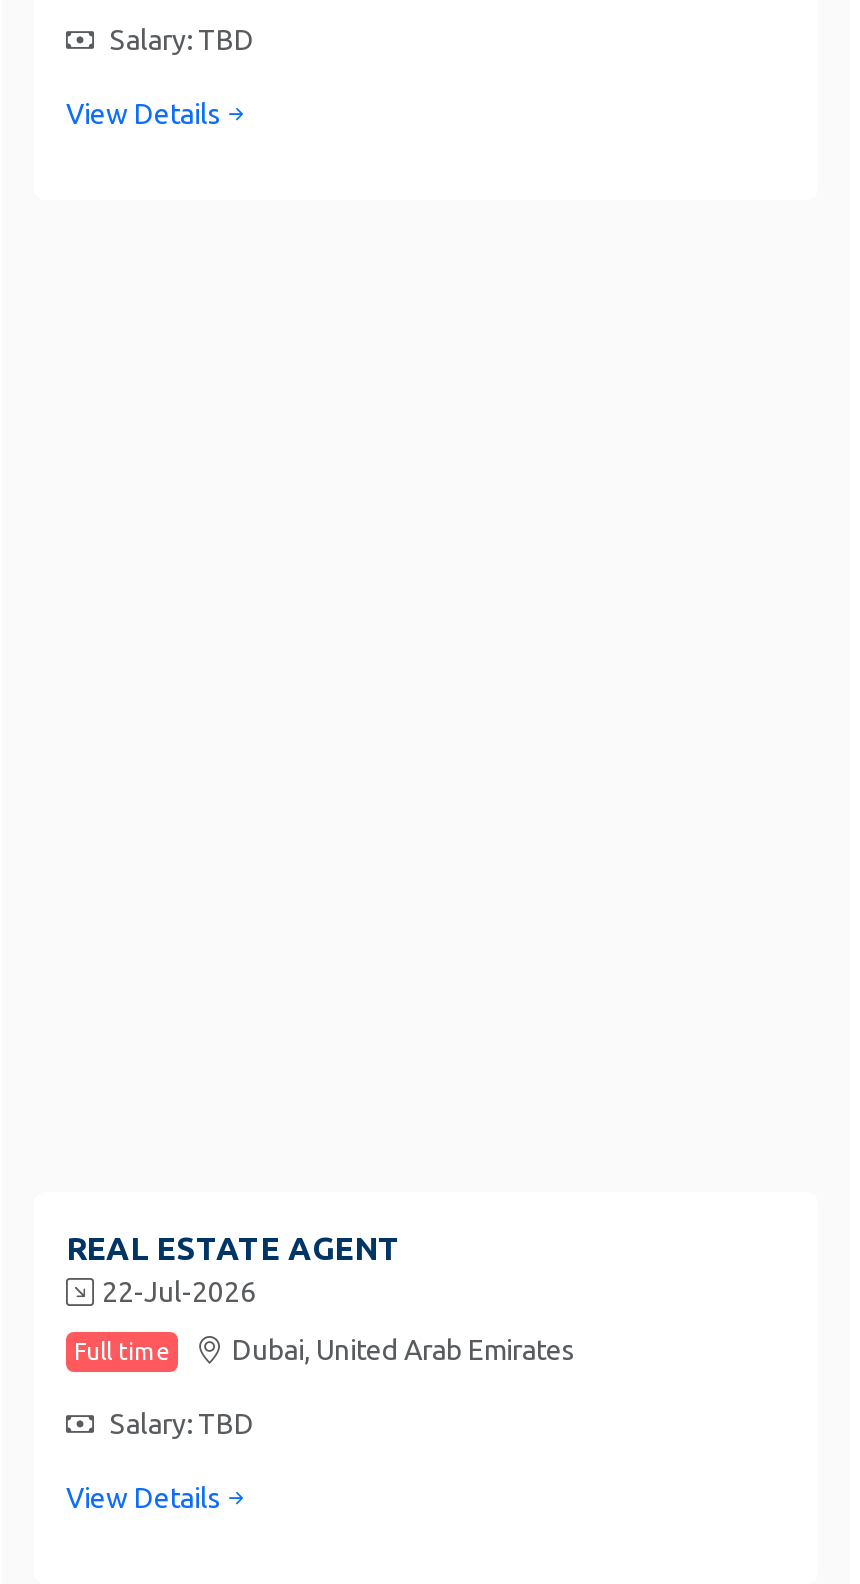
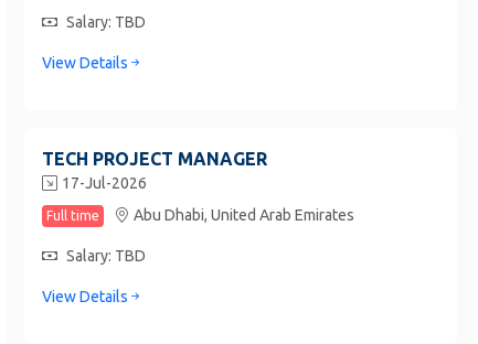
[66,1230,400,1308] REAL ESTATE AGENT | 22-Jul-2026 -> [42,149,267,192] TECH PROJECT MANAGER | 17-Jul-2026
[232,1334,576,1366] Dubai, United Arab Emirates -> [134,206,354,224] Abu Dhabi, United Arab Emirates

